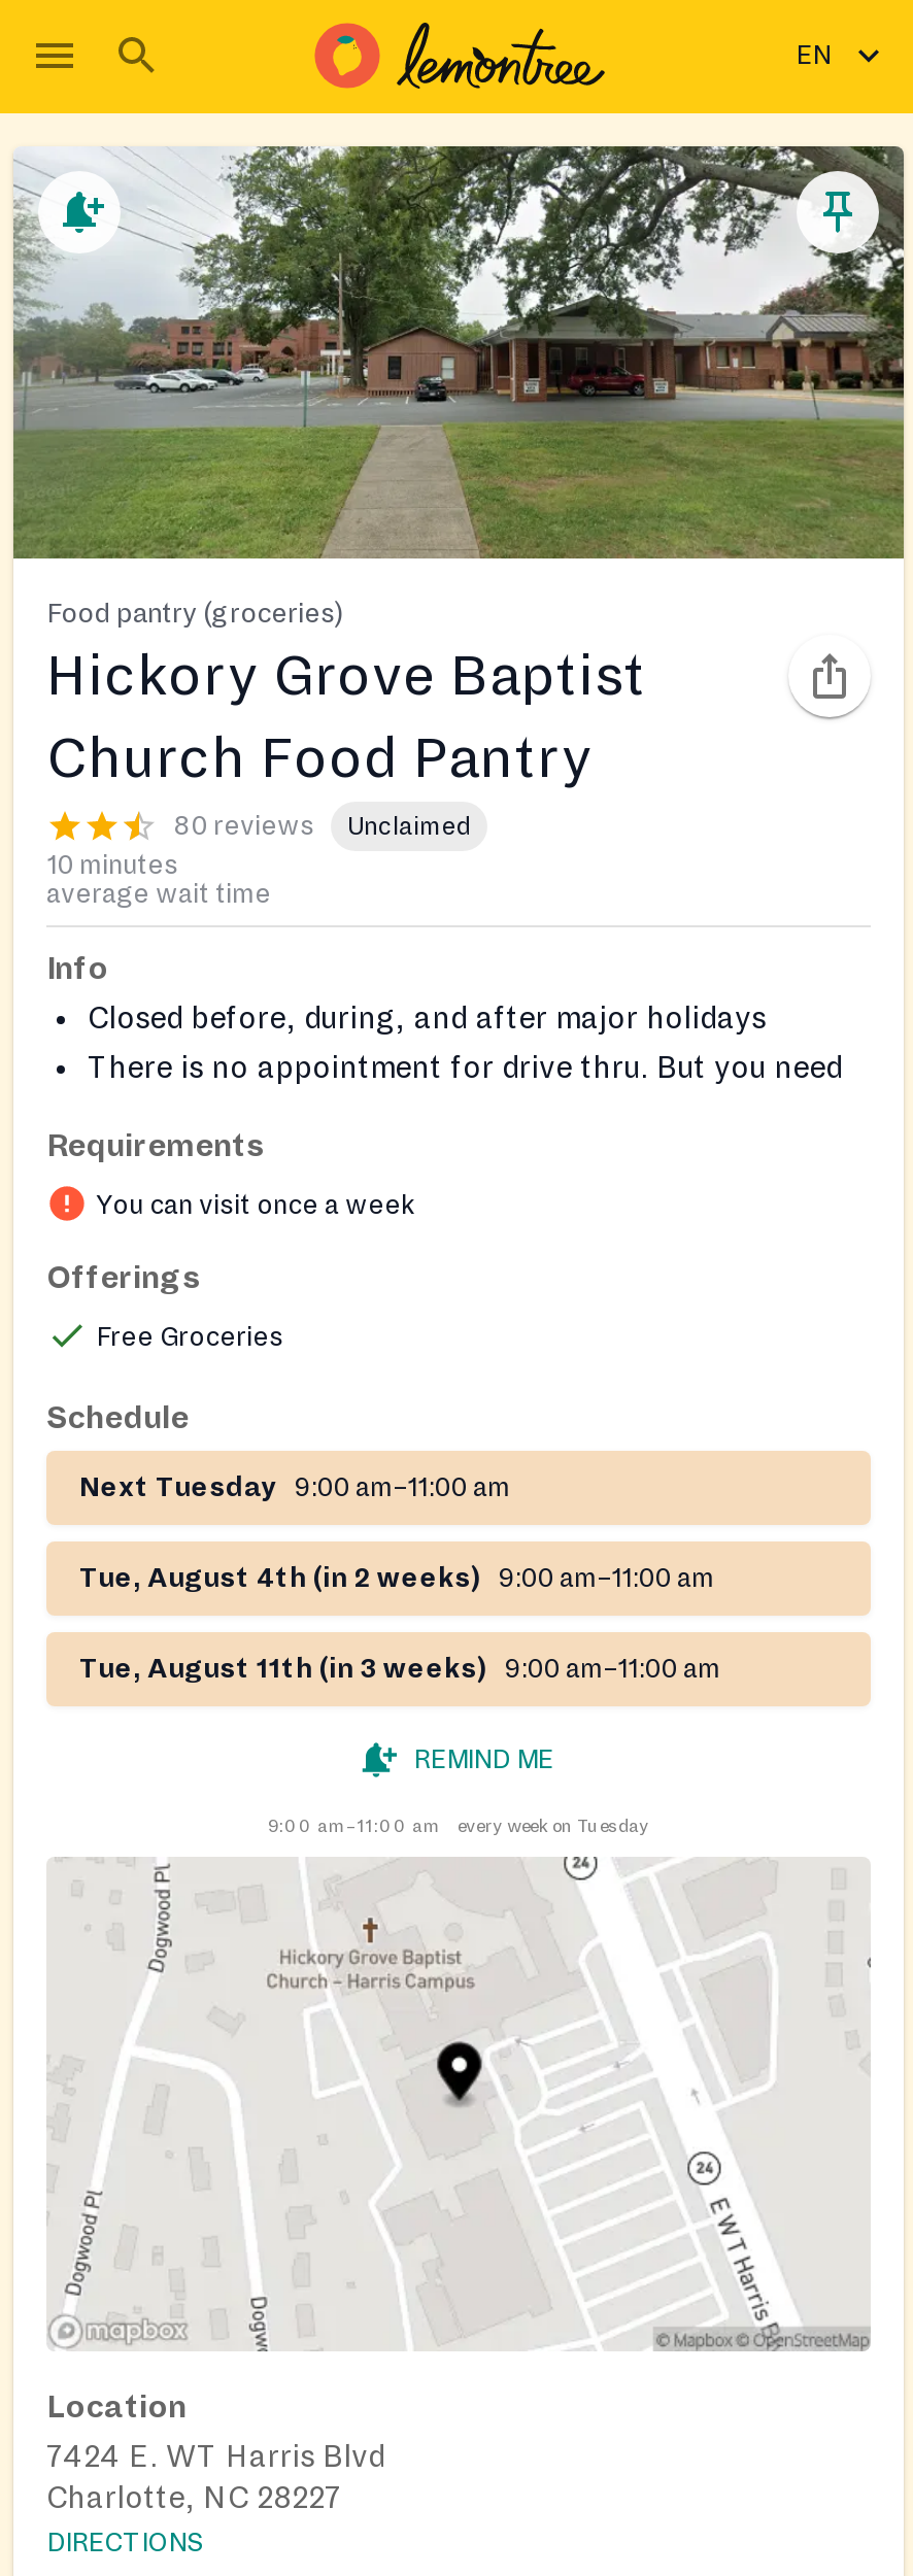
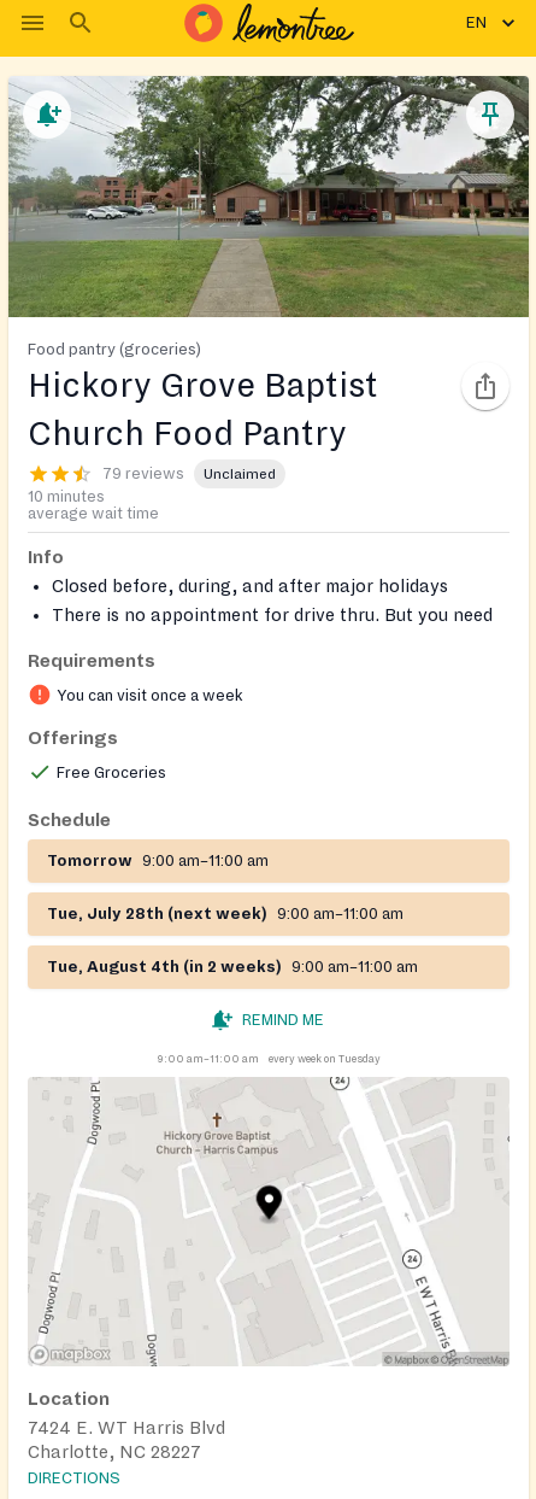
[174,811,471,840] 80 reviews Unclaimed -> [102,465,276,482] 79 reviews Unclaimed
[79,1474,510,1503] Next Tuesday 9:00 am–11:00 am -> [47,853,404,923] Tomorrow 9:00 am–11:00 am | Tue, July 28th (next week) 9:00 am–11:00 am
moved [79,1565,714,1593] -> [47,959,418,976]: Tue, August 4th (in 2 weeks) 9:00 am–11:00 am
[79,1655,720,1684] Tue, August 11th (in 3 weeks) 9:00 am–11:00 am -> none

